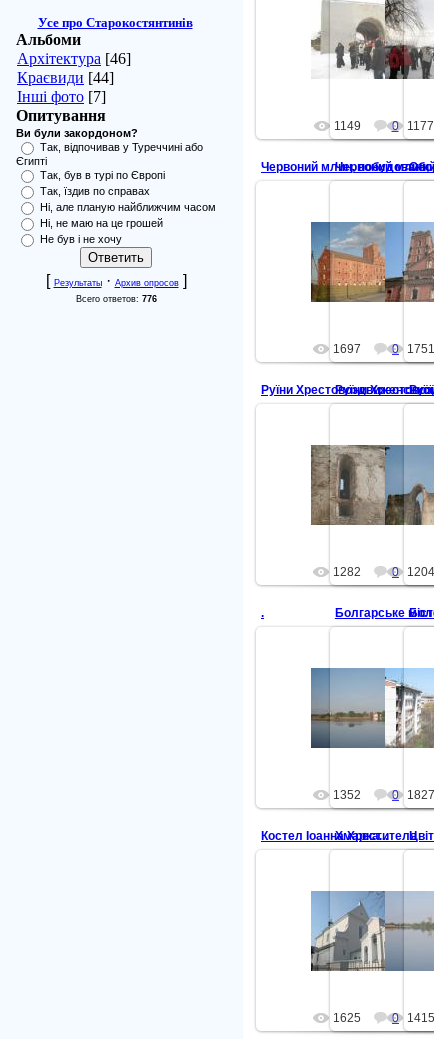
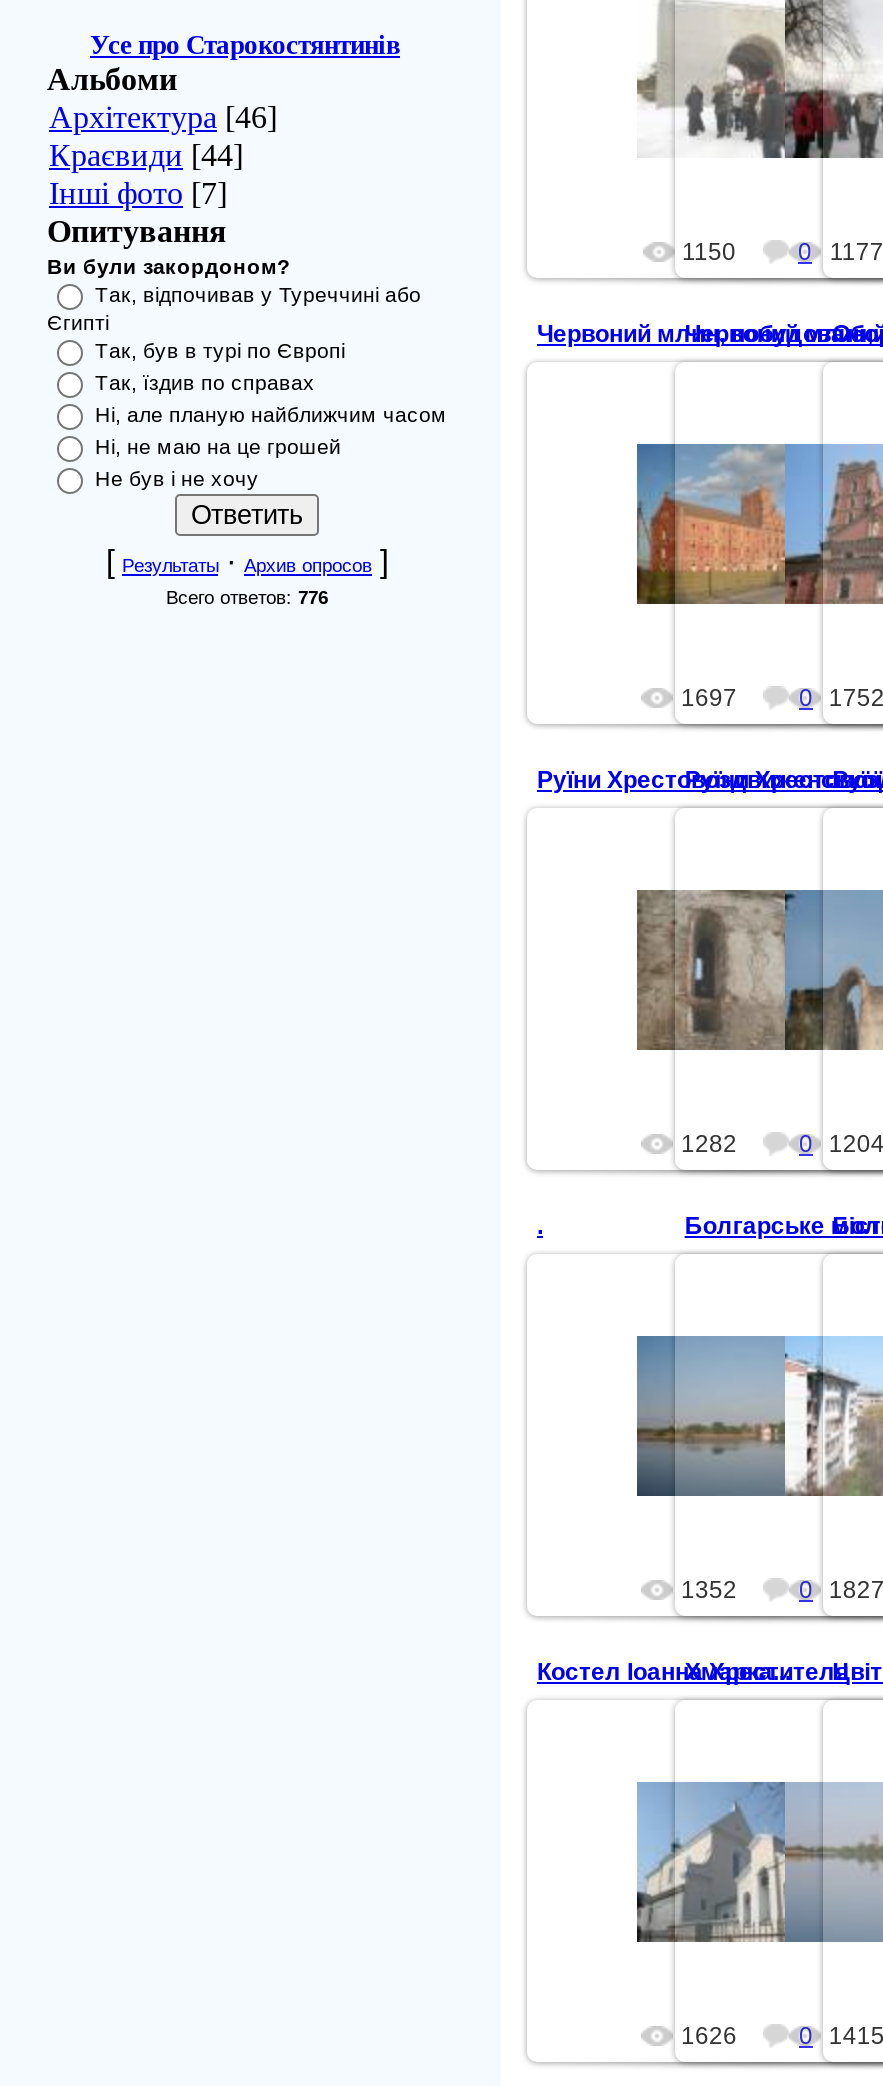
[333,119,360,133] 1149 -> [682,238,736,266] 1150
[392,342,434,356] 0 1751 -> [799,684,883,712] 0 1752
[333,1011,361,1025] 1625 -> [681,2022,737,2050] 1626

